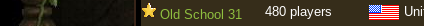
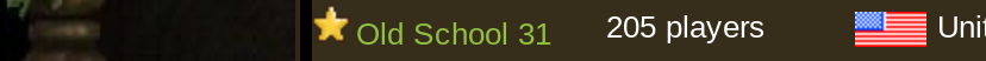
[159,4,331,22] Old School 31 480 players -> [356,9,766,52] Old School 31 205 players

